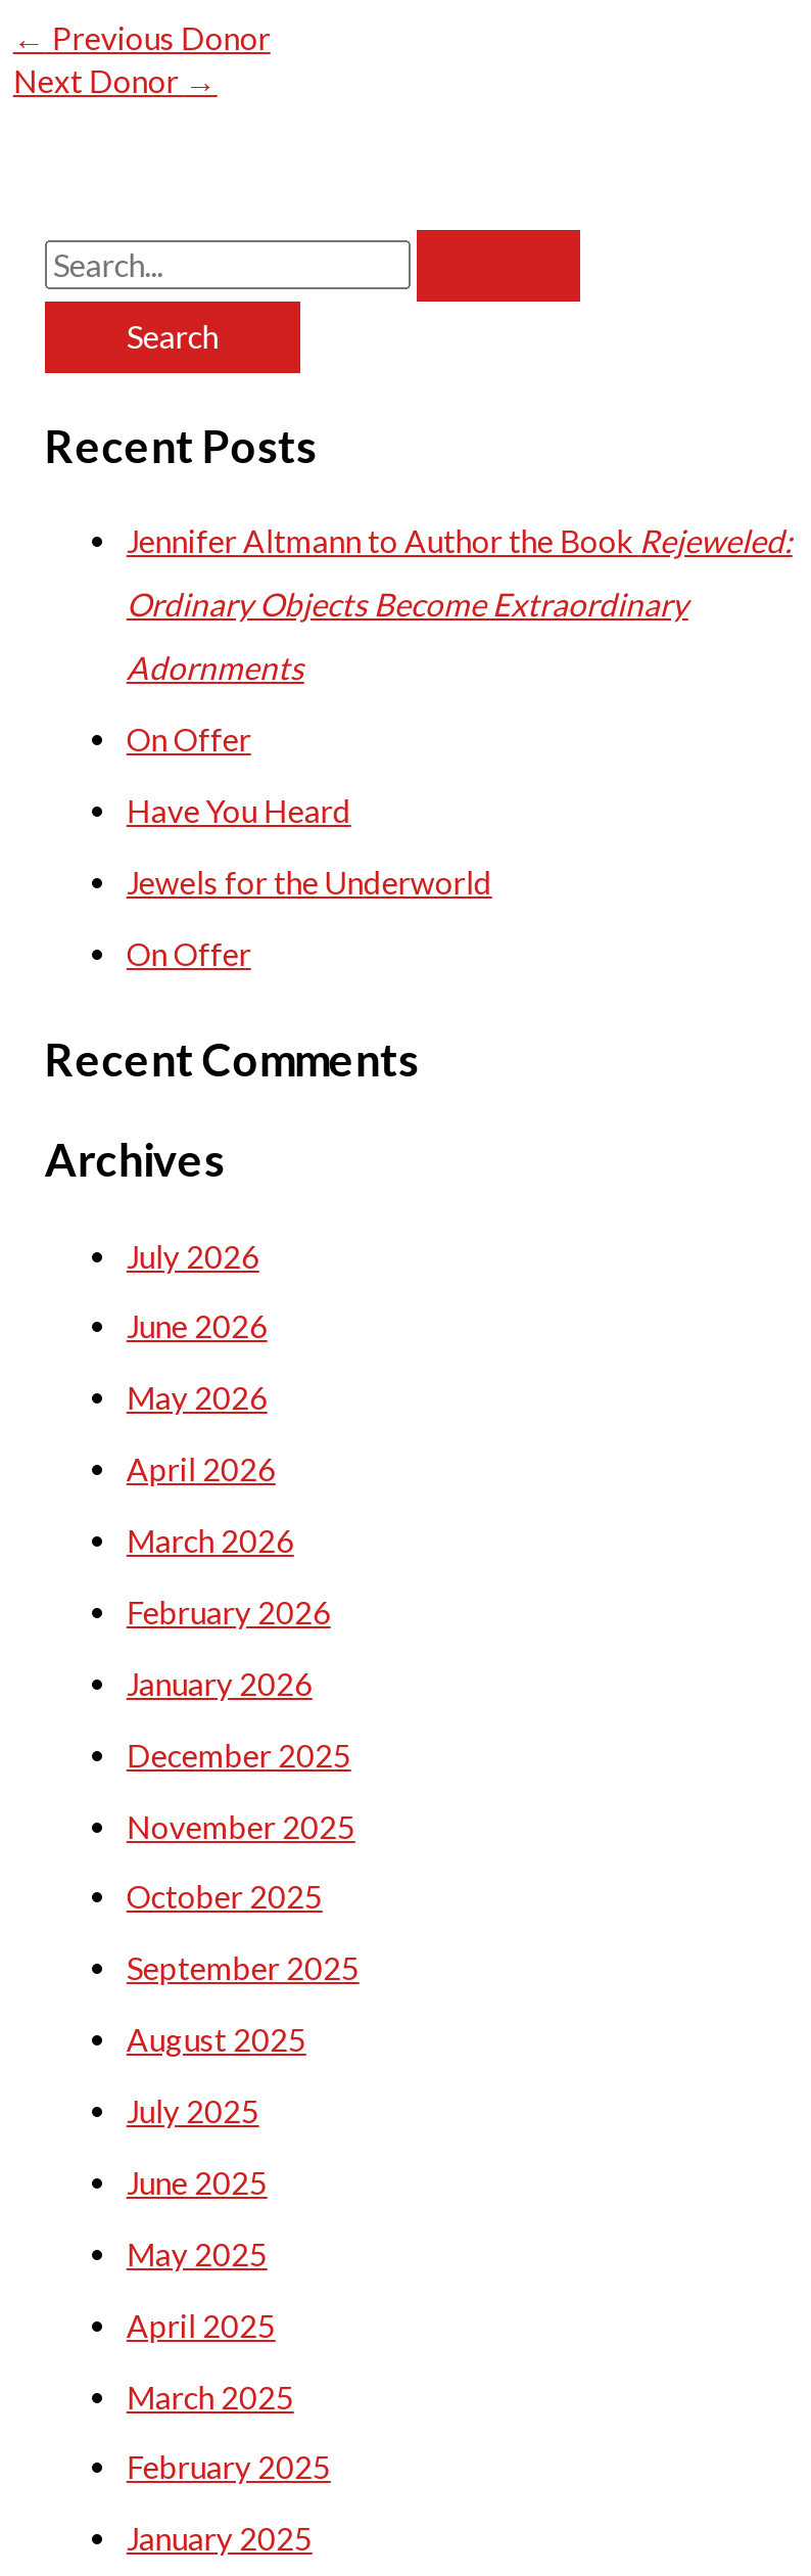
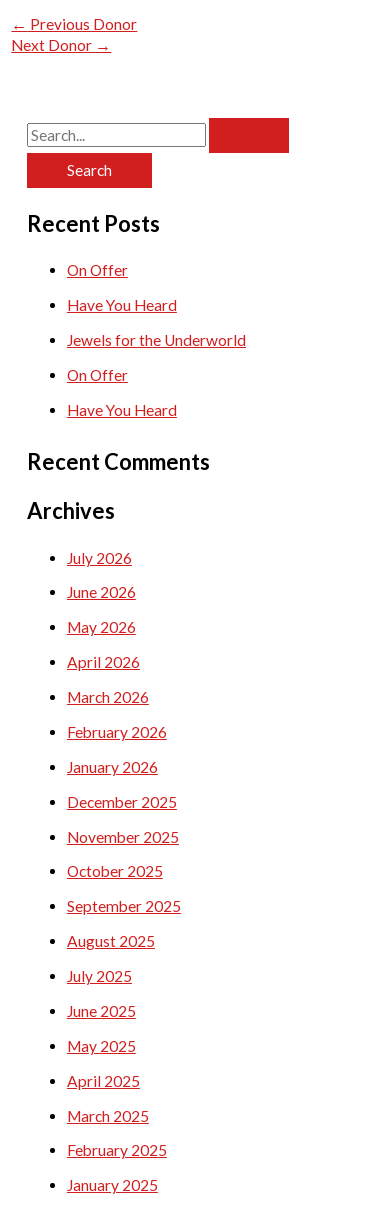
[126,523,792,687] Jennifer Altmann to Author the Book Rejeweled: | Ordinary Objects Become Extraordinary | Adornments -> none
moved [126,721,492,972] -> [67,261,246,384]: On Offer | Have You Heard | Jewels for the Underworld | On Offer
none -> [67,401,177,419] Have You Heard

